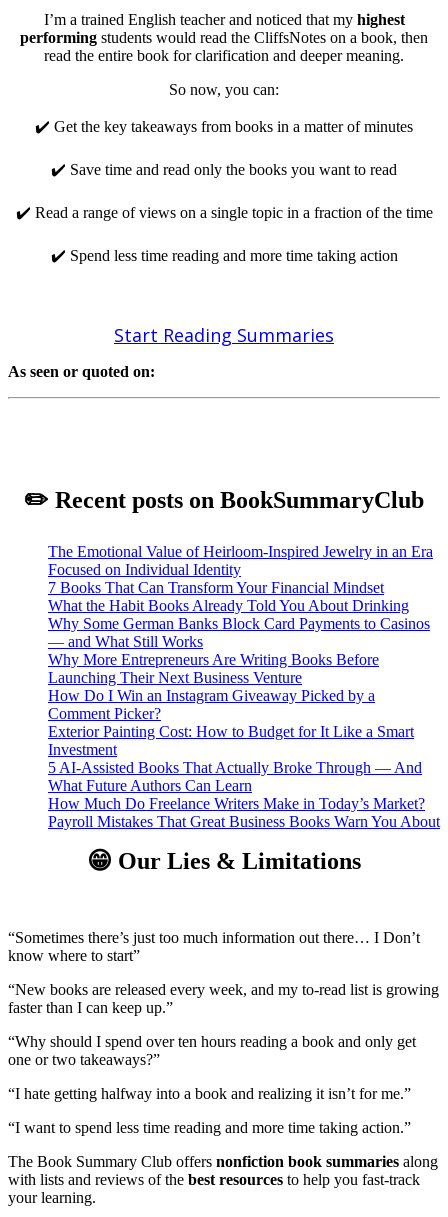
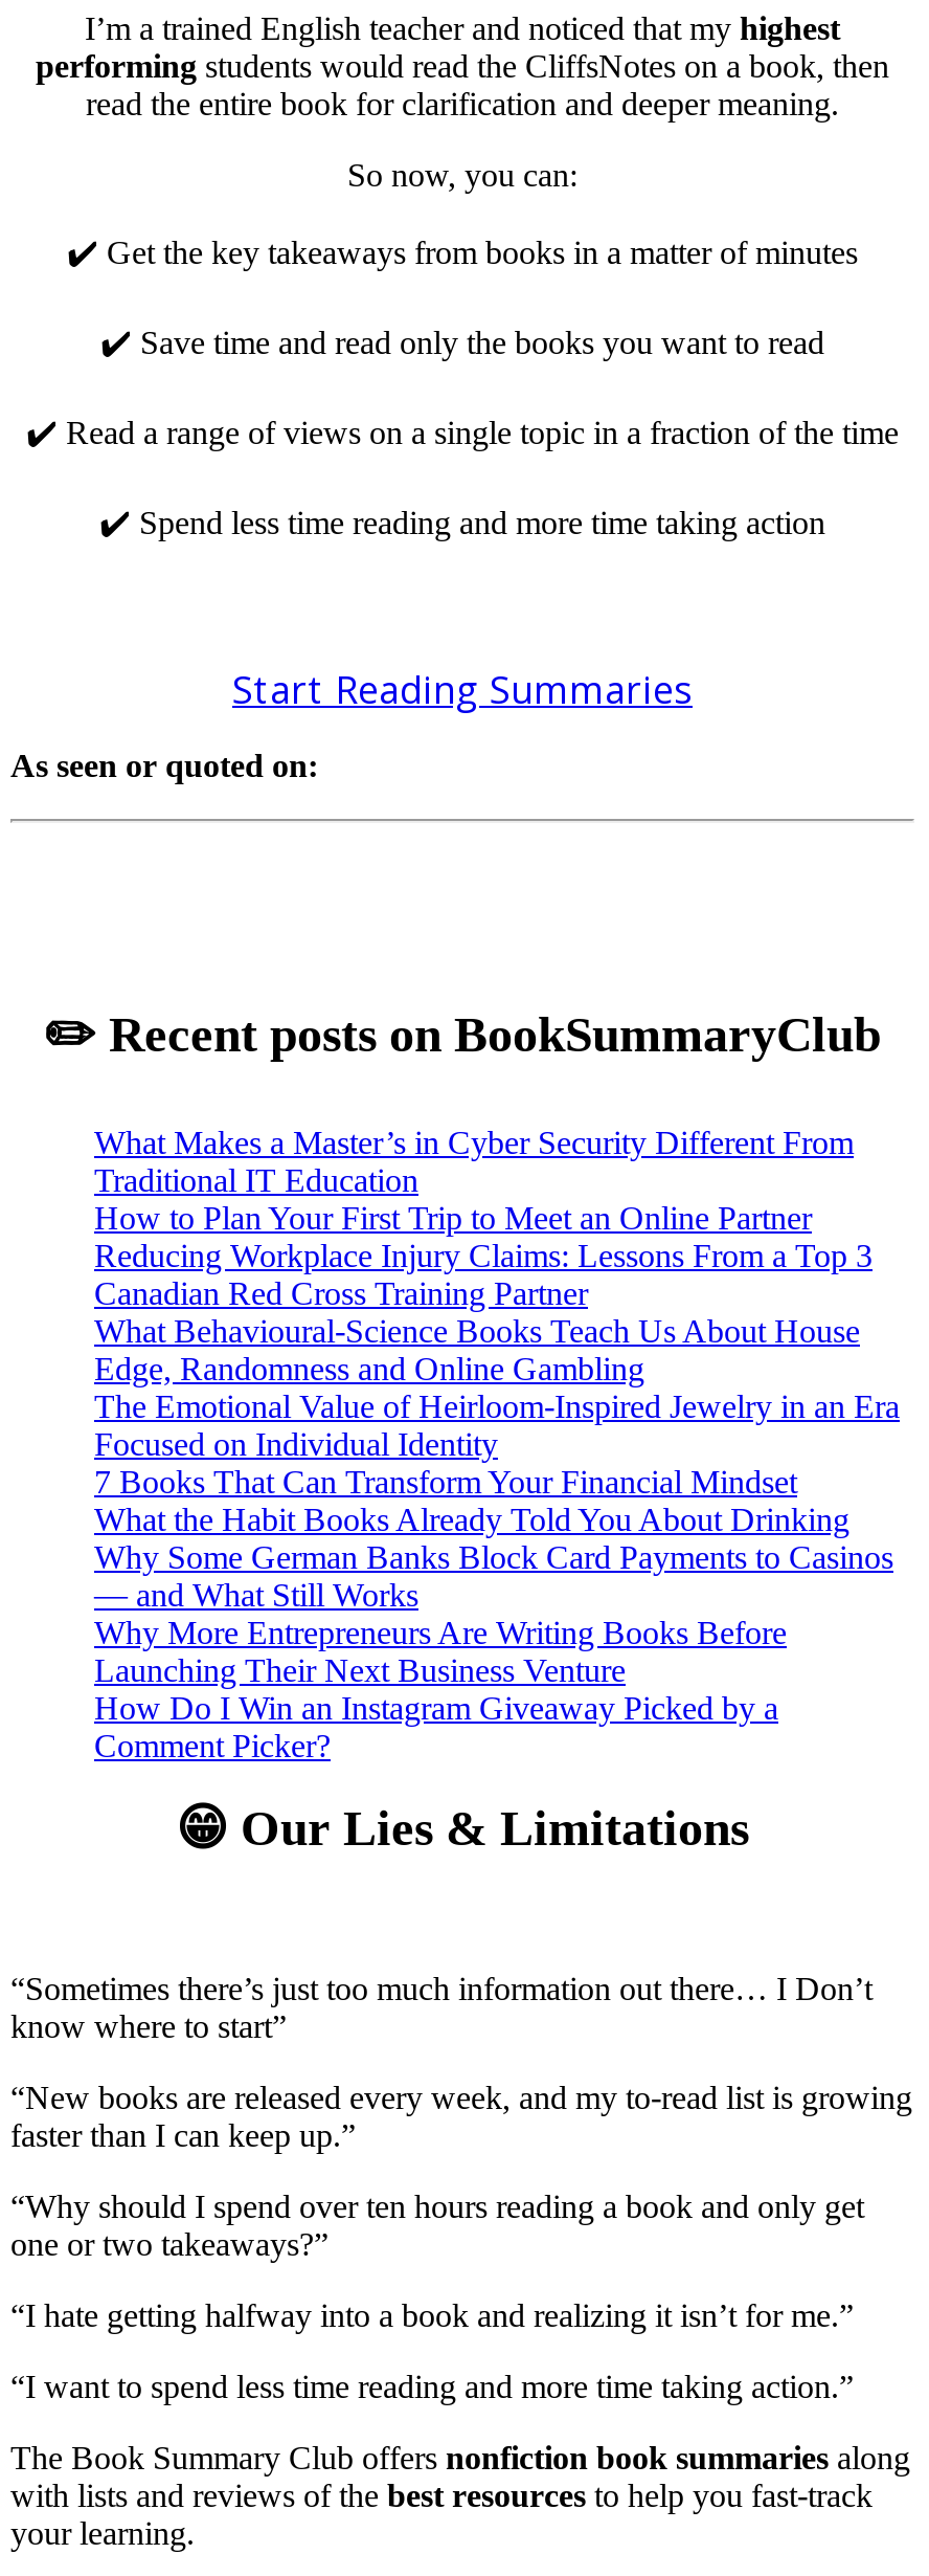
none -> [94,1124,873,1386] What Makes a Master’s in Cyber Security Different From | Traditional IT Education | How to Plan Your First Trip to Meet an Online Partner | Reducing Workplace Injury Claims: Lessons From a Top 3 | Canadian Red Cross Training Partner | What Behavioural-Science Books Teach Us About House | Edge, Randomness and Online Gambling
moved [48,543,433,722] -> [94,1388,900,1763]: The Emotional Value of Heirloom-Inspired Jewelry in an Era | Focused on Individual Identity | 7 Books That Can Transform Your Financial Mindset | ... | How Do I Win an Instagram Giveaway Picked by a | Comment Picker?
[48,723,440,830] Exterior Painting Cost: How to Budget for It Like a Smart | Investment | 5 AI-Assisted Books That Actually Broke Through — And | What Future Authors Can Learn | How Much Do Freelance Writers Make in Today’s Market? | Payroll Mistakes That Great Business Books Warn You About -> none

